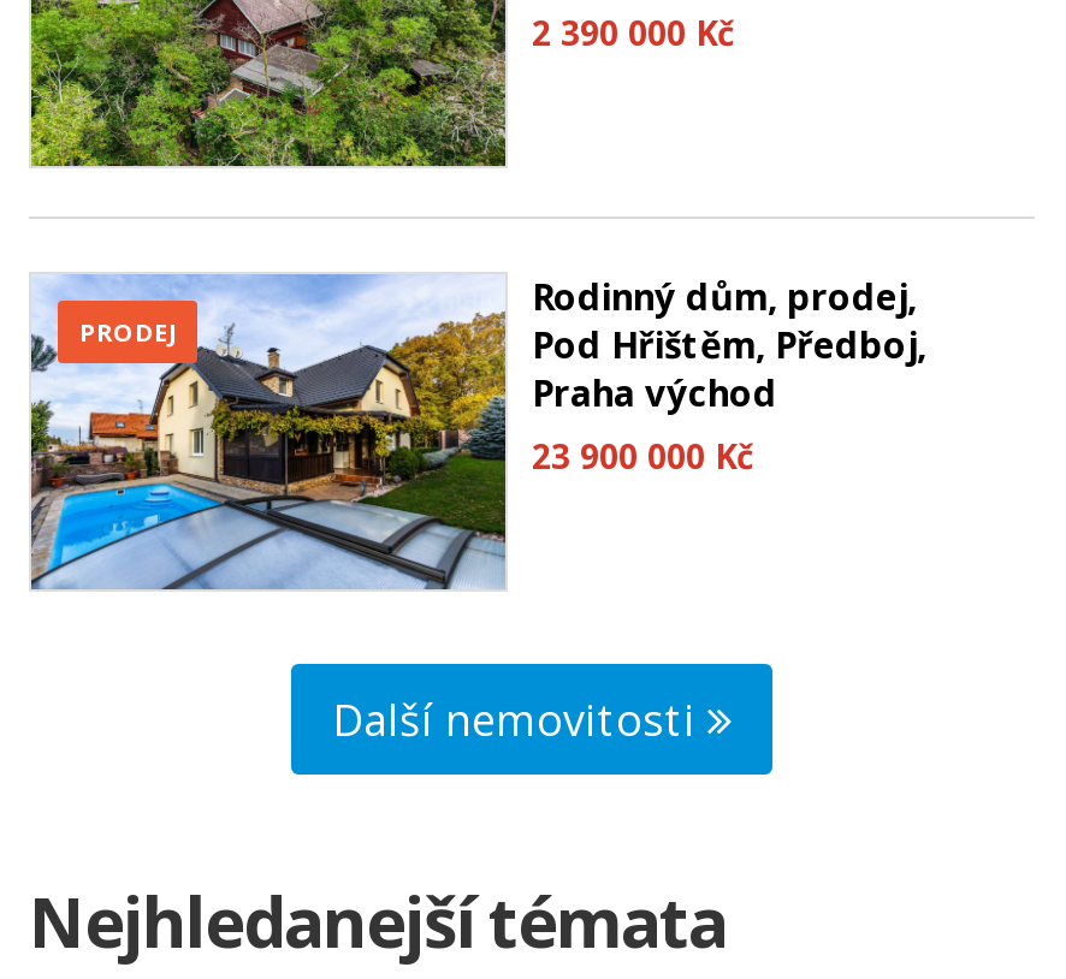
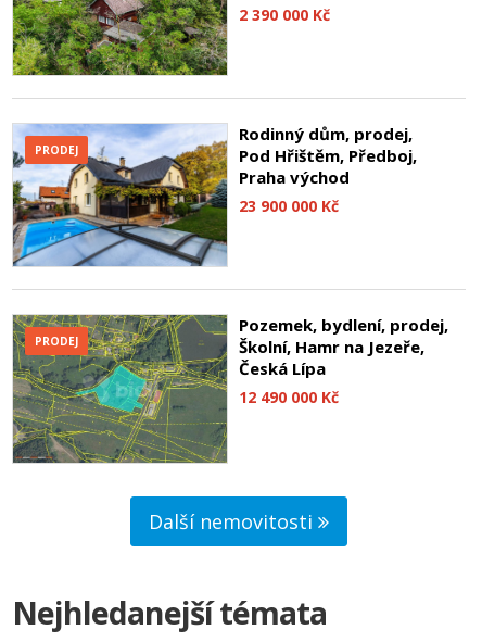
none -> [12,314,227,464] [image] | PRODEJ
none -> [239,314,448,407] Pozemek, bydlení, prodej, | Školní, Hamr na Jezeře, | Česká Lípa | 12 490 000 Kč

